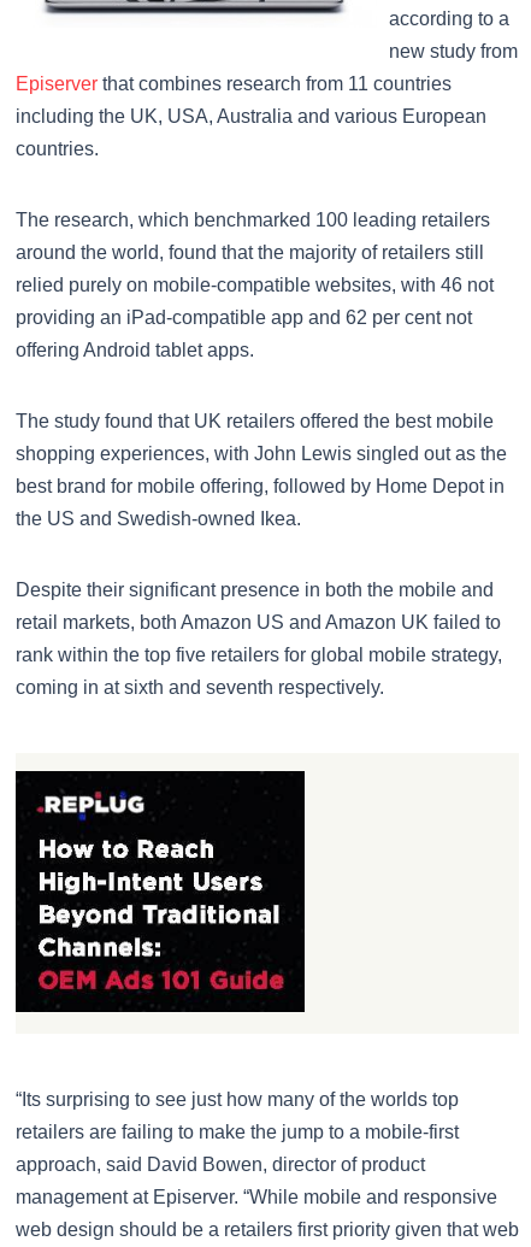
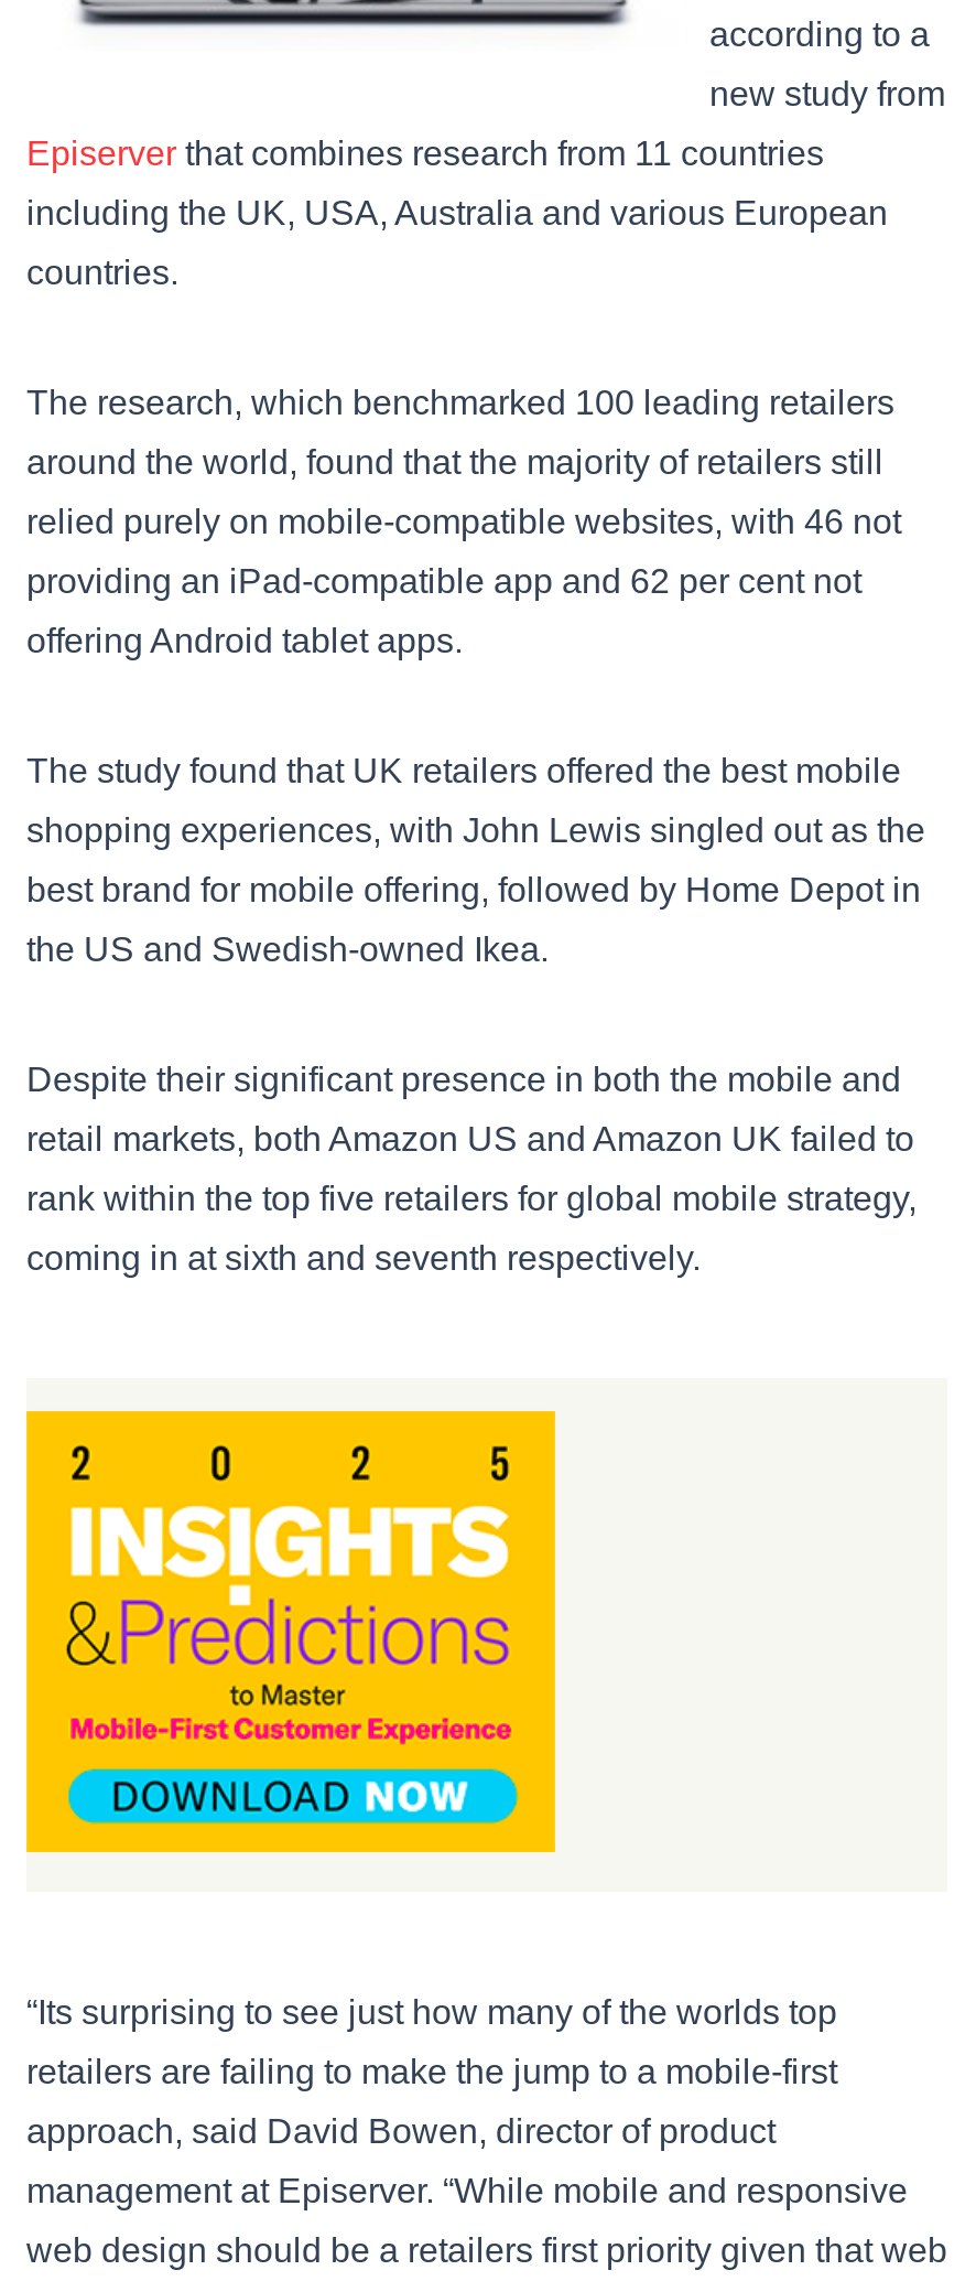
[14,770,306,1013] [image] -> [24,1409,557,1854] [image]

